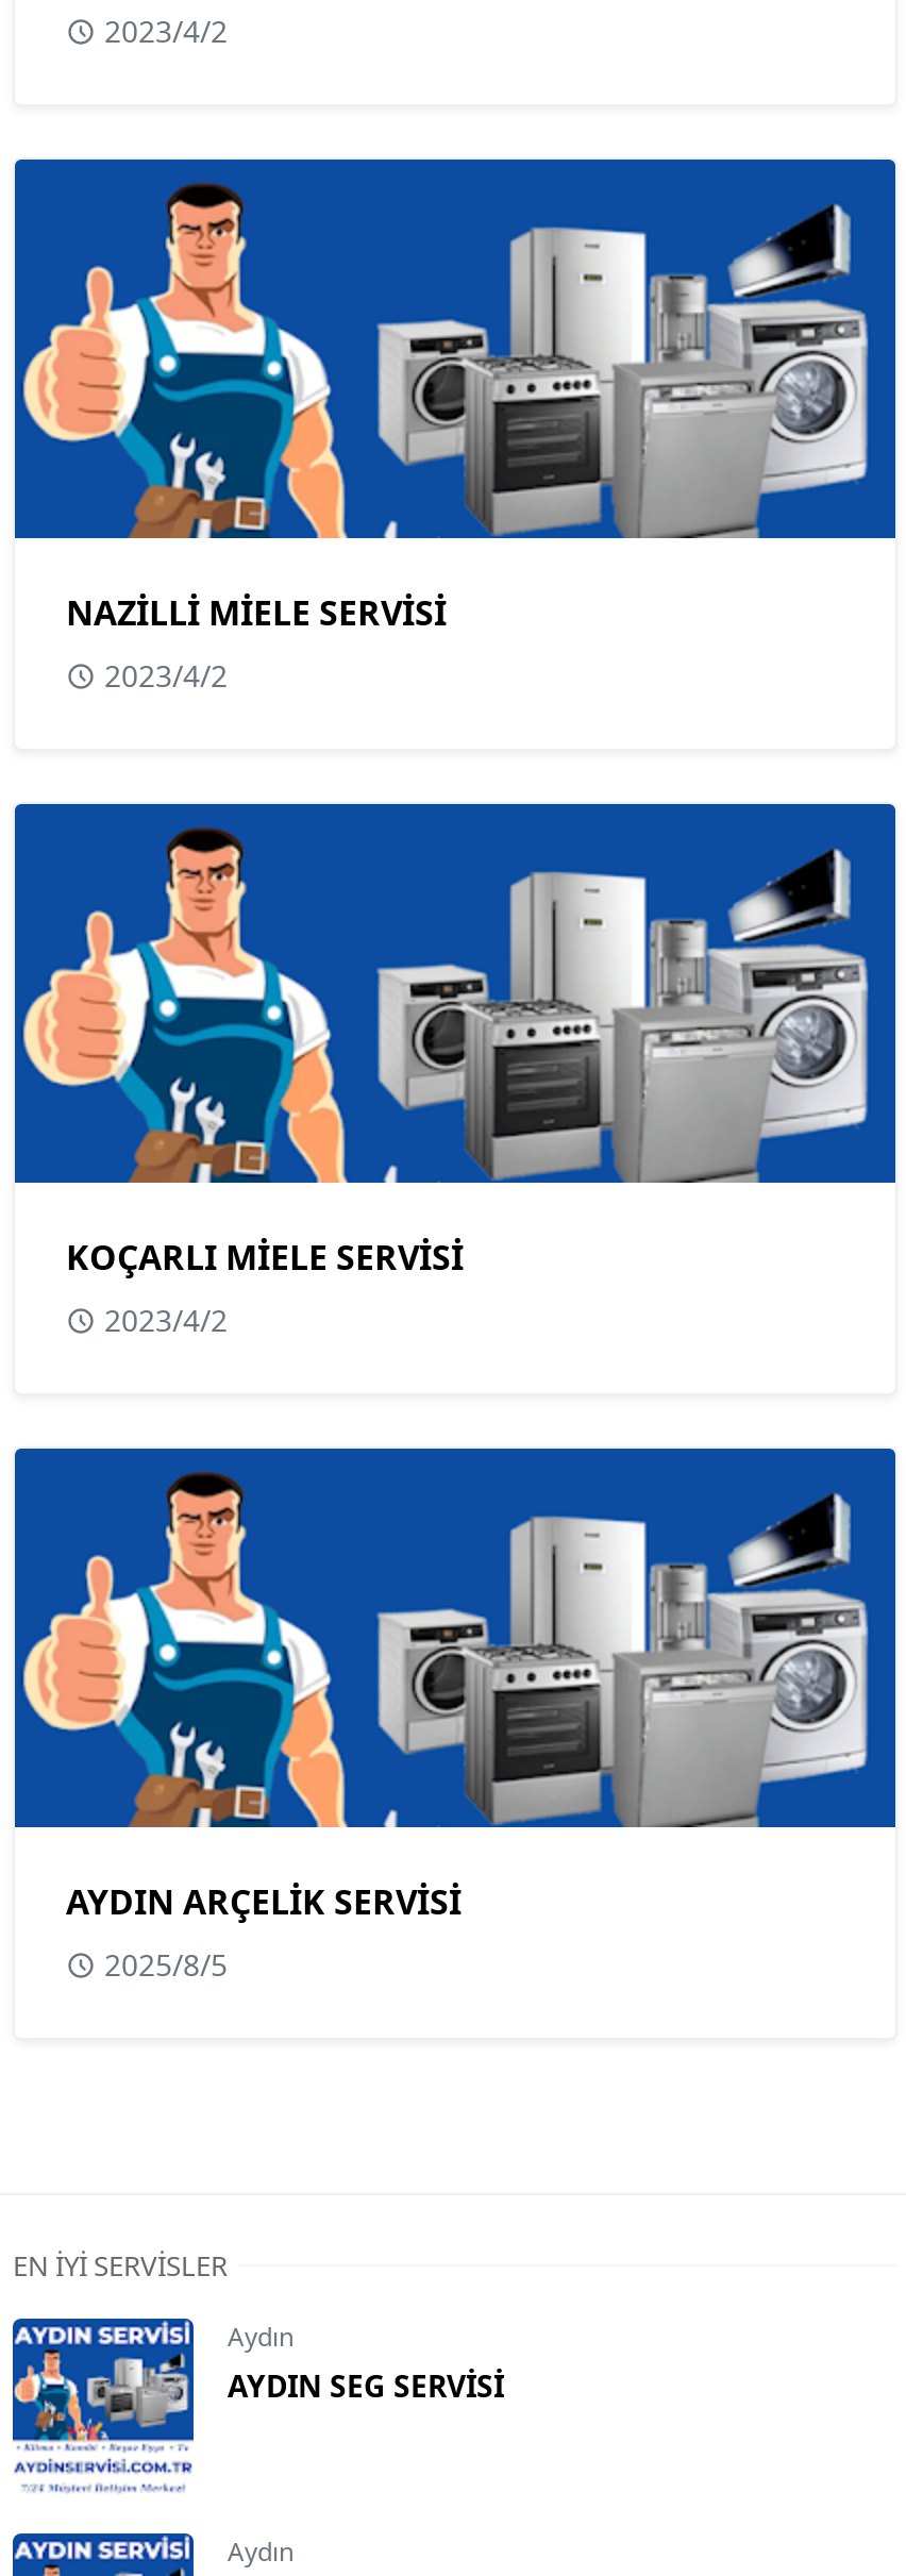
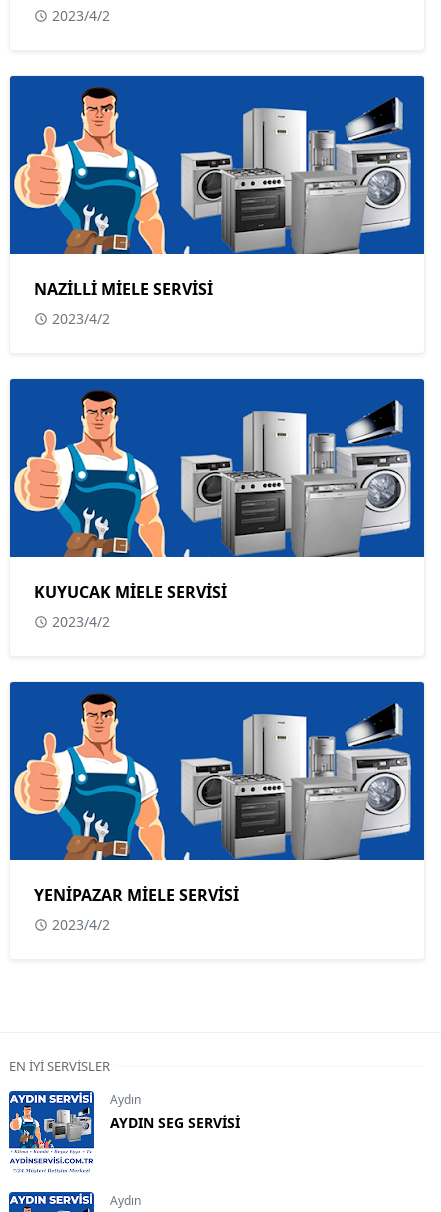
[66,1234,464,1281] KOÇARLI MİELE SERVİSİ -> [34,581,227,603] KUYUCAK MİELE SERVİSİ
[66,1879,462,1925] AYDIN ARÇELİK SERVİSİ -> [34,884,239,906] YENİPAZAR MİELE SERVİSİ
[104,1944,228,1985] 2025/8/5 -> [52,915,110,934] 2023/4/2

